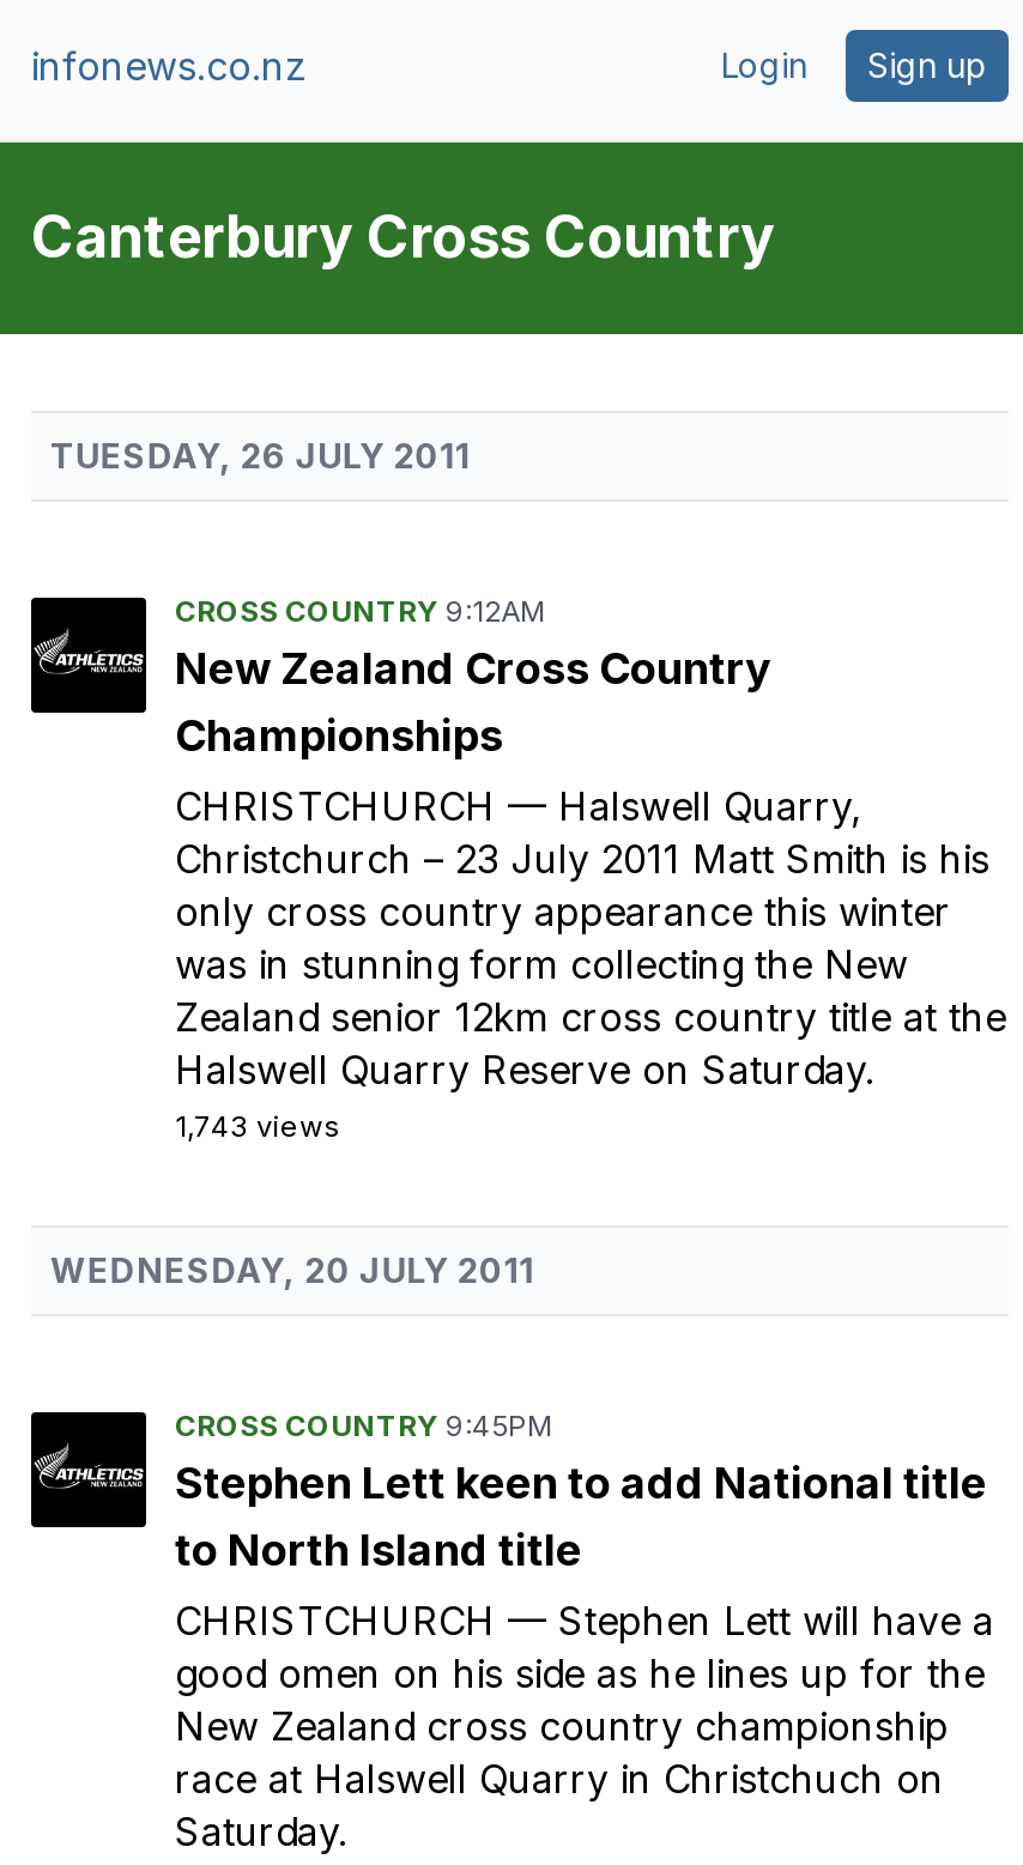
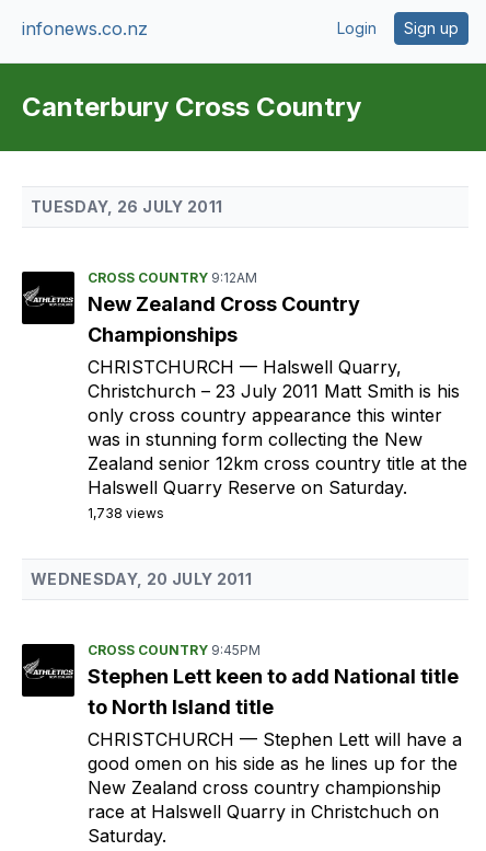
[175,1108,340,1144] 1,743 views -> [88,505,164,521] 1,738 views

